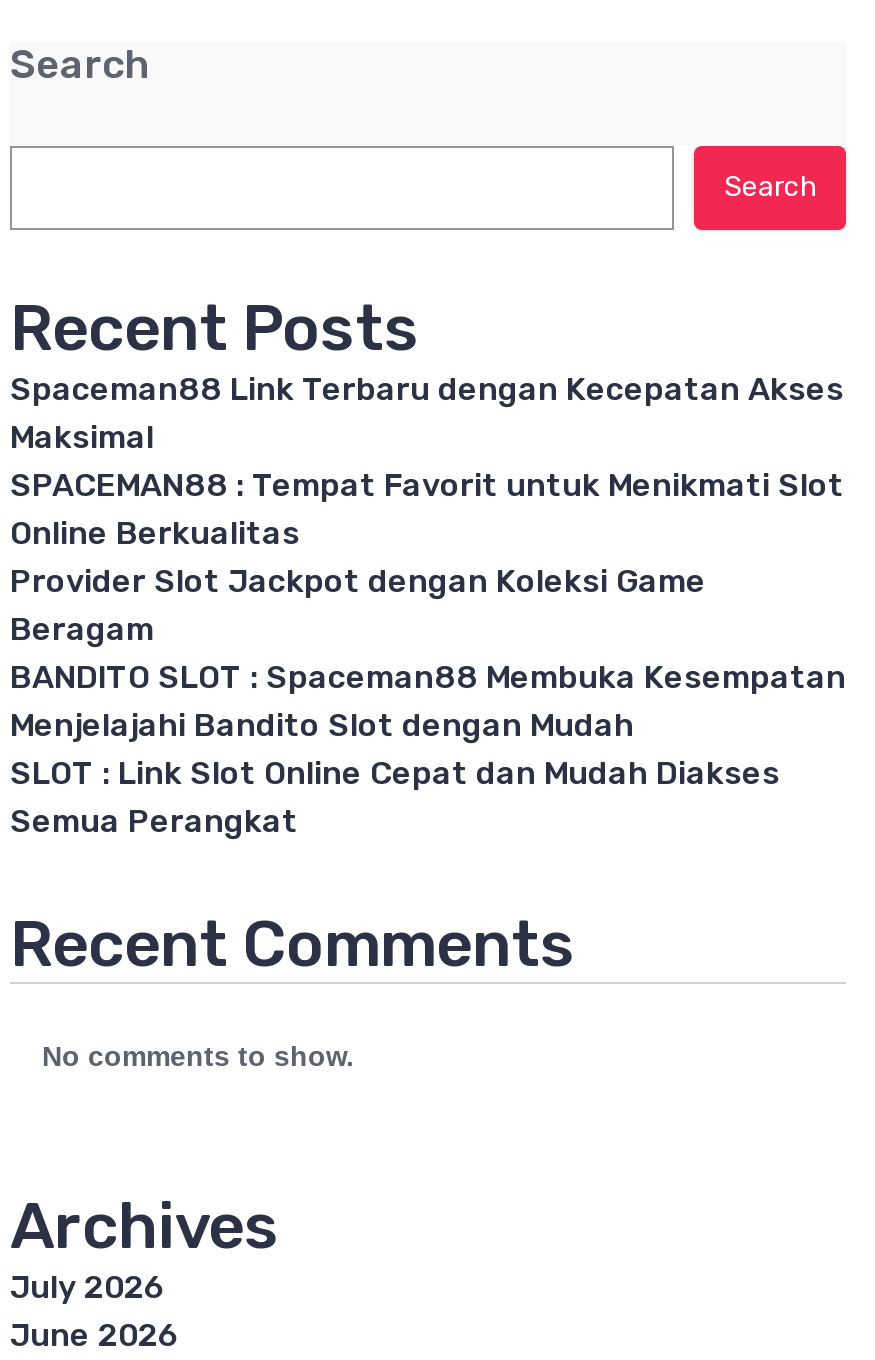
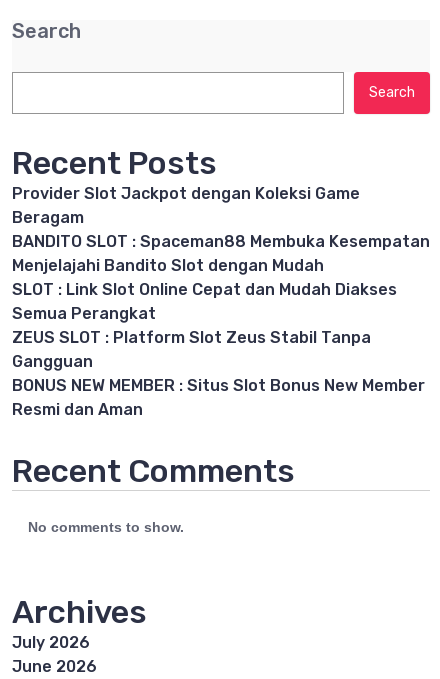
[10,370,844,552] Spaceman88 Link Terbaru dengan Kecepatan Akses | Maksimal | SPACEMAN88 : Tempat Favorit untuk Menikmati Slot | Online Berkualitas -> none
moved [10,562,846,840] -> [12,184,430,323]: Provider Slot Jackpot dengan Koleksi Game | Beragam | BANDITO SLOT : Spaceman88 Membuka Kesempatan | Menjelajahi Bandito Slot dengan Mudah | SLOT : Link Slot Online Cepat dan Mudah Diakses | Semua Perangkat
none -> [12,328,425,419] ZEUS SLOT : Platform Slot Zeus Stabil Tanpa | Gangguan | BONUS NEW MEMBER : Situs Slot Bonus New Member | Resmi dan Aman

